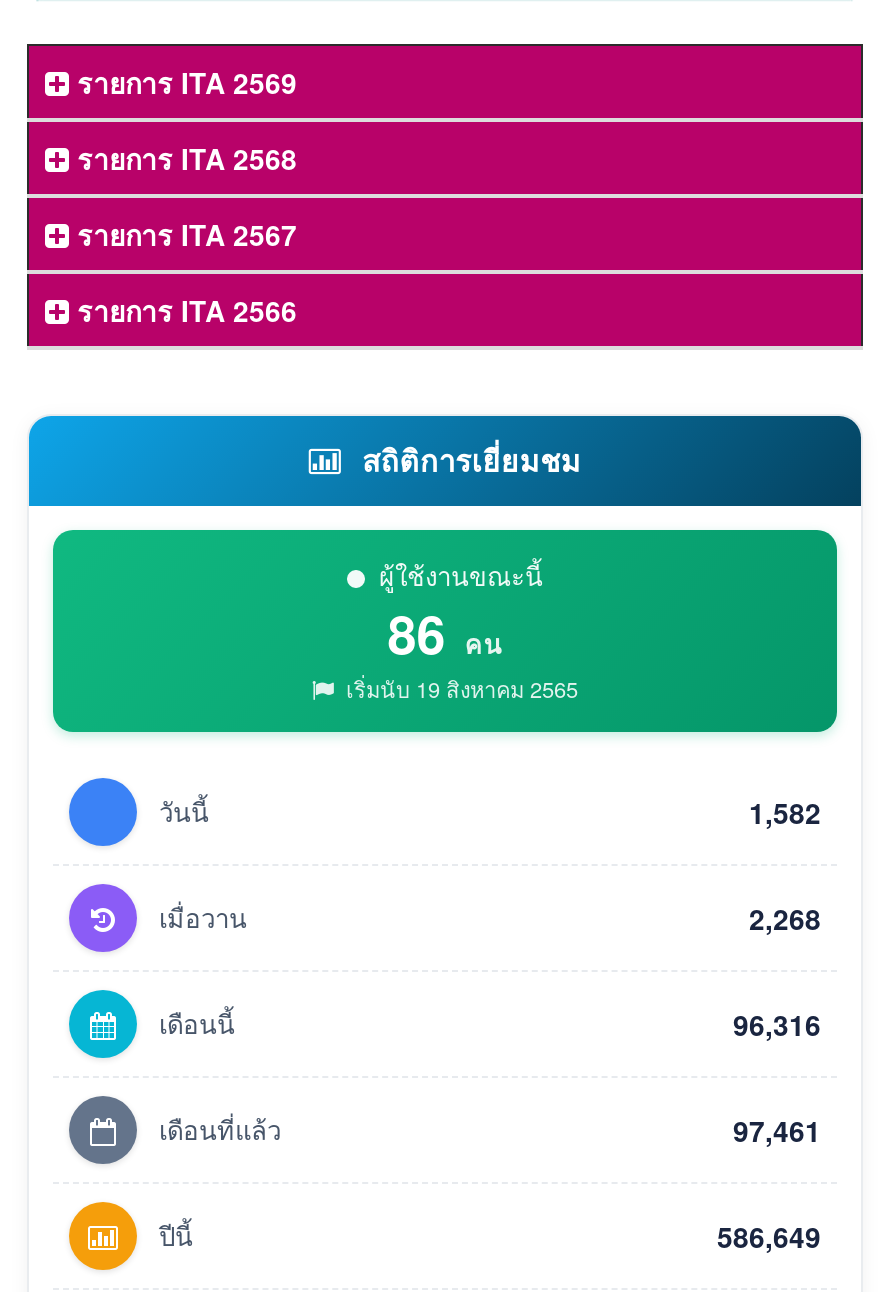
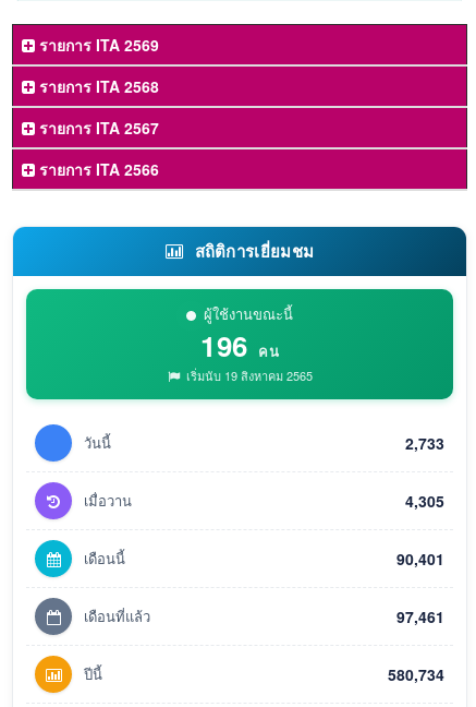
[387,595,503,669] 86 คน -> [200,325,279,365] 196 คน
[749,791,821,831] 1,582 -> [405,432,444,454] 2,733
[749,897,821,937] 2,268 -> [405,490,444,511] 4,305
[733,1003,821,1043] 96,316 -> [396,547,444,569] 90,401
[717,1215,821,1255] 586,649 -> [388,663,444,685] 580,734

